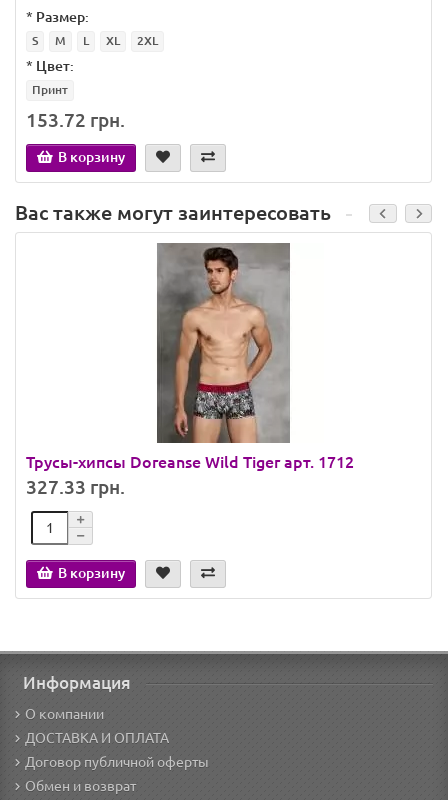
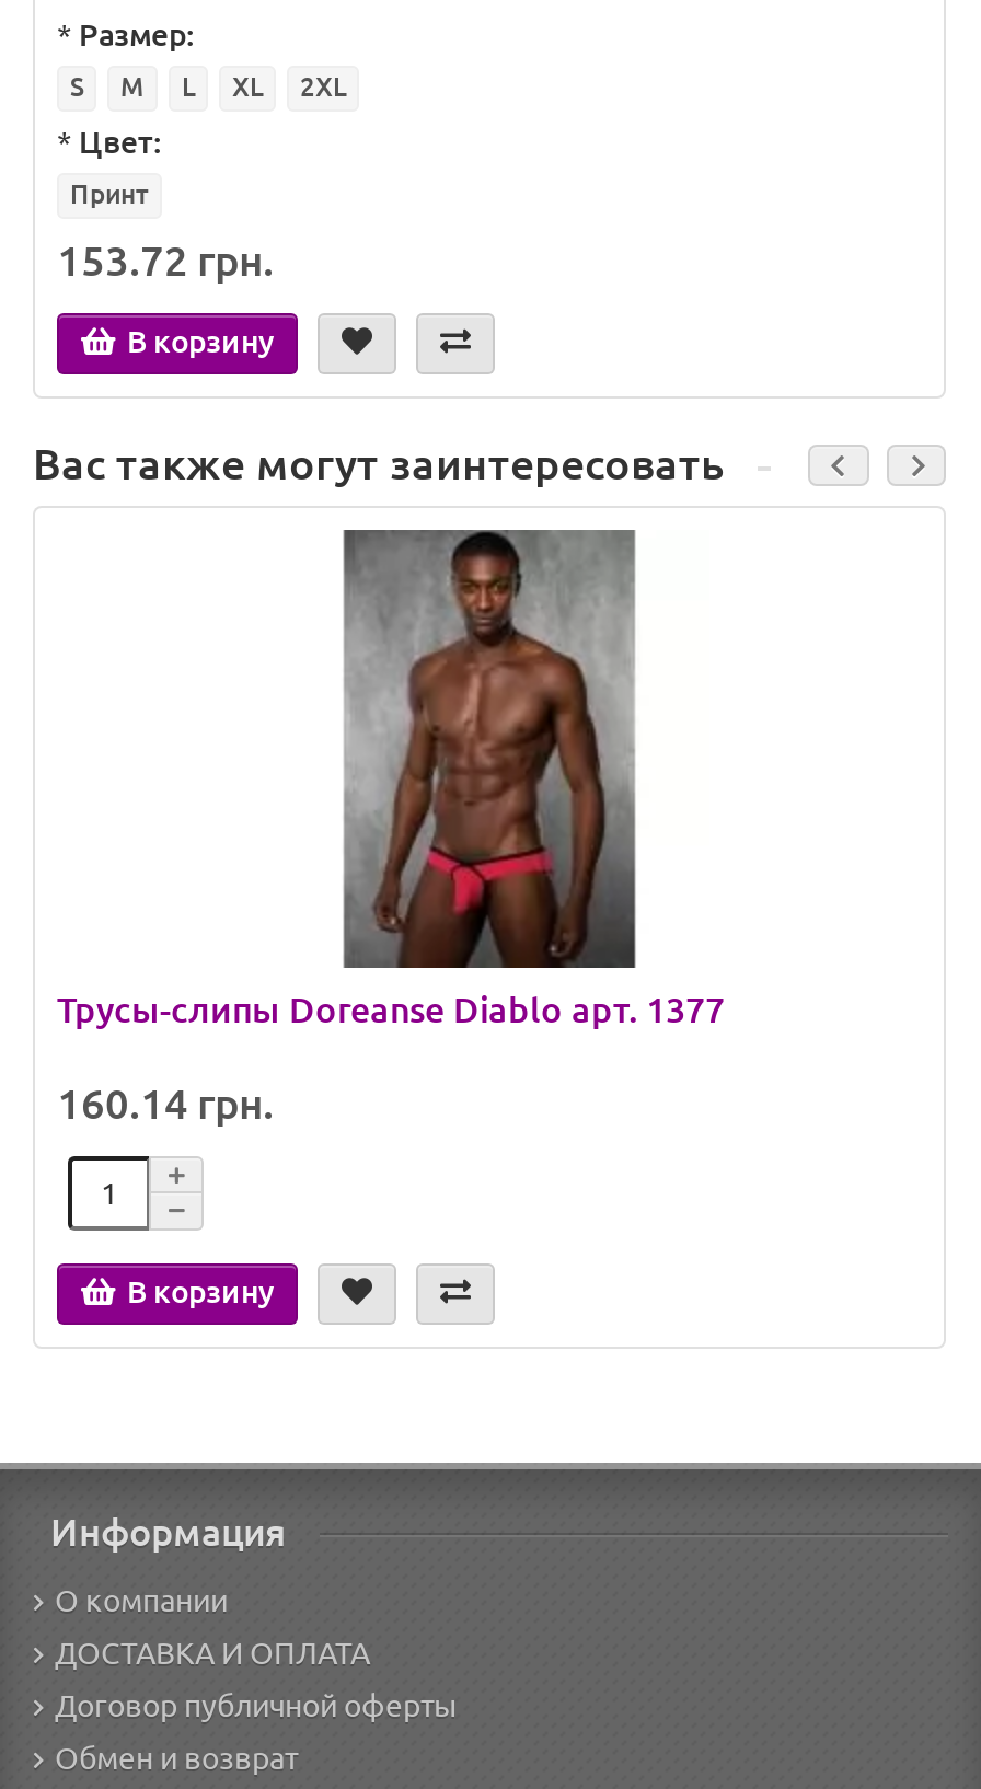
[26,243,354,498] [image] | Трусы-хипсы Doreanse Wild Tiger арт. 1712 | 327.33 грн. -> [57,530,725,1128] [image] | Трусы-слипы Doreanse Diablo арт. 1377 | 160.14 грн.

